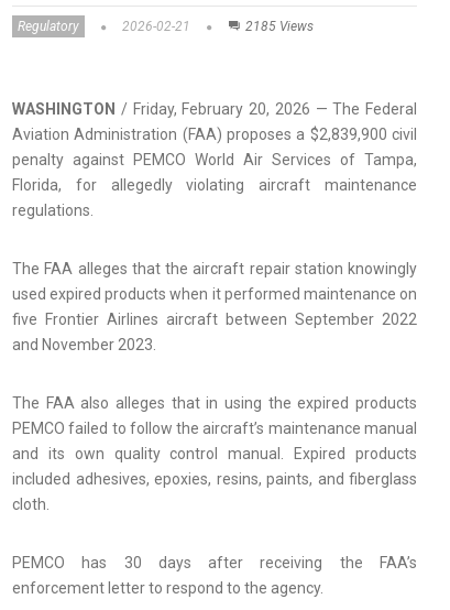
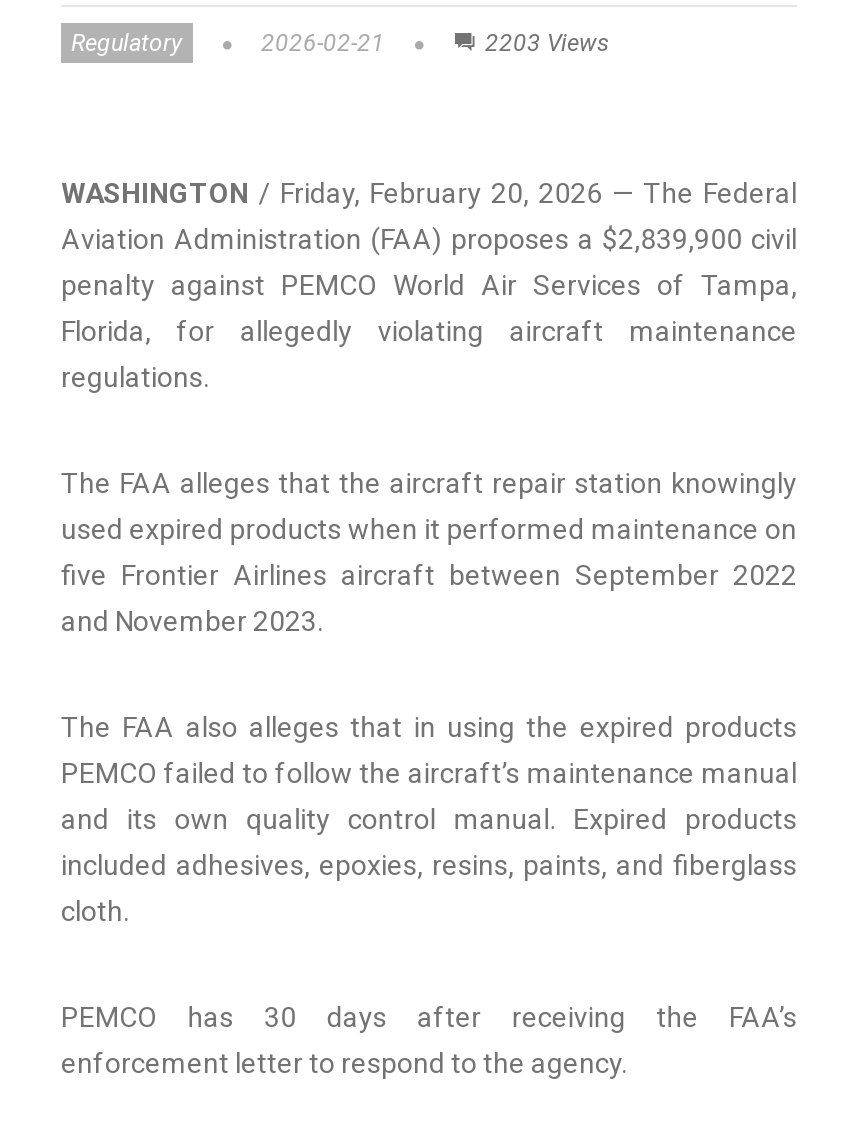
[245,19,314,34] 2185 Views -> [485,30,609,58] 2203 Views

